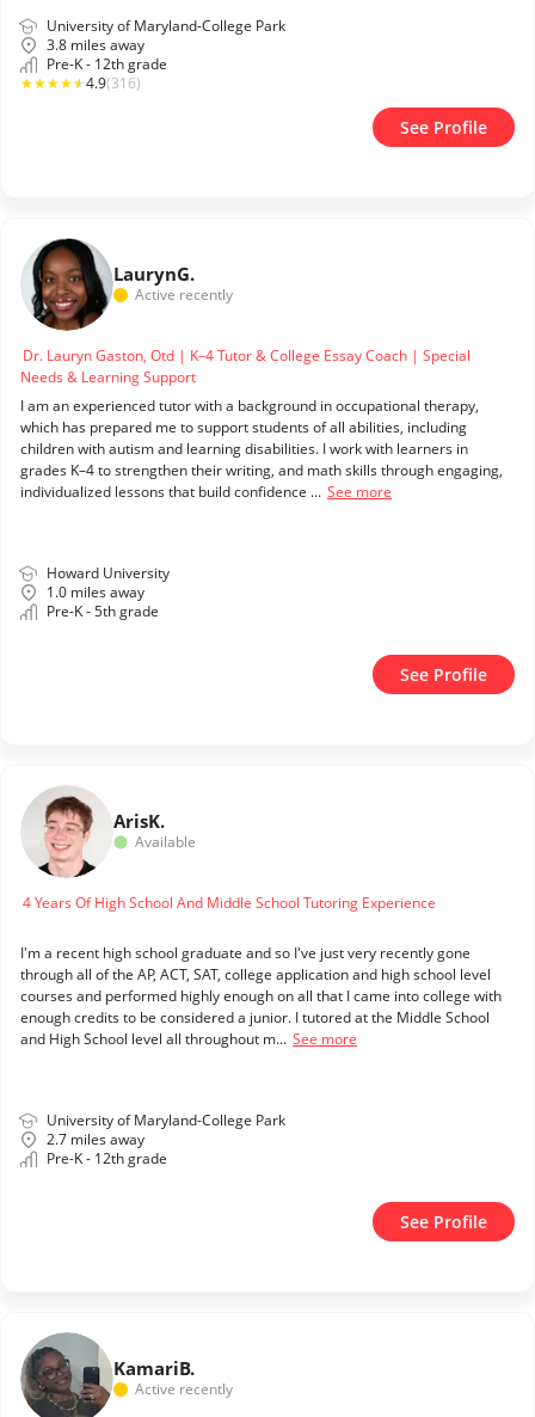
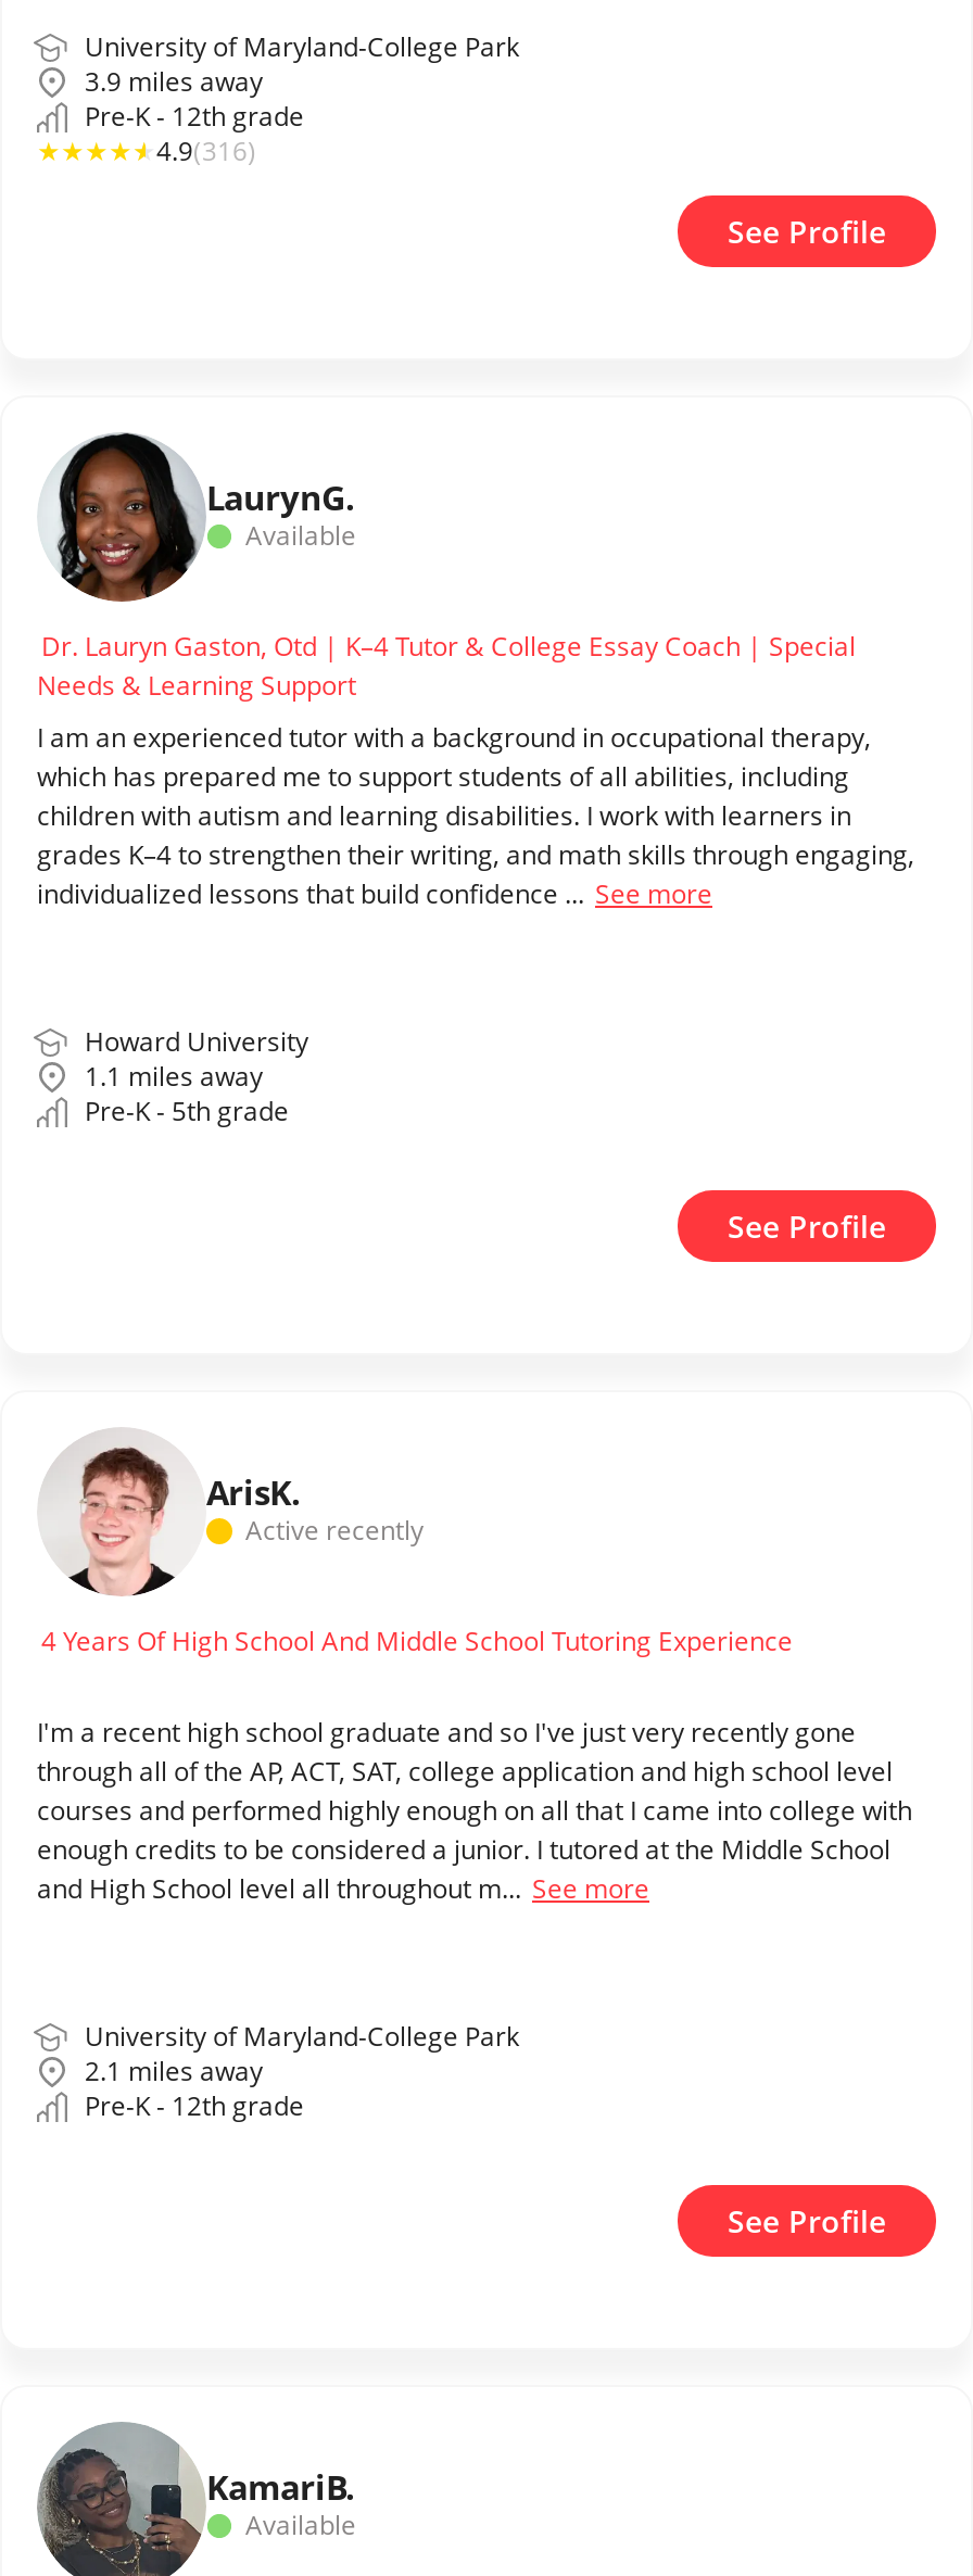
[47,35,144,55] 3.8 miles away -> [85,63,263,100] 3.9 miles away
[135,284,233,305] Active recently -> [245,517,356,554] Available
[47,582,144,602] 1.0 miles away -> [85,1058,263,1095] 1.1 miles away
[135,832,196,852] Available -> [245,1512,424,1549] Active recently
[47,1129,144,1149] 2.7 miles away -> [85,2053,263,2089] 2.1 miles away
[135,1379,233,1399] Active recently -> [245,2506,356,2543] Available

